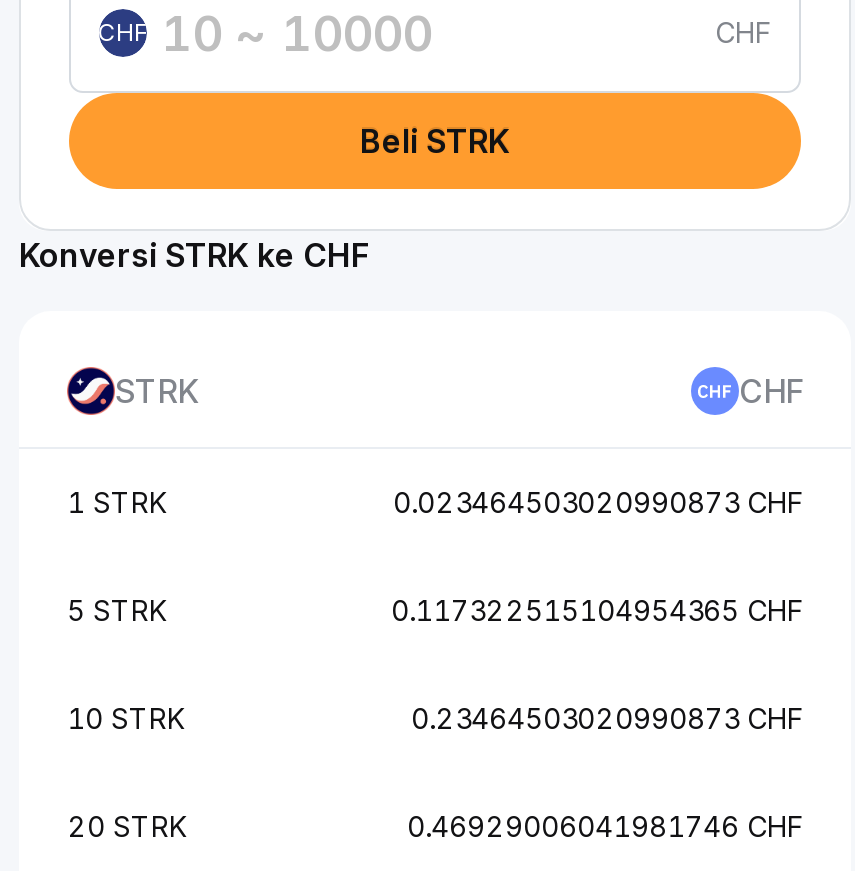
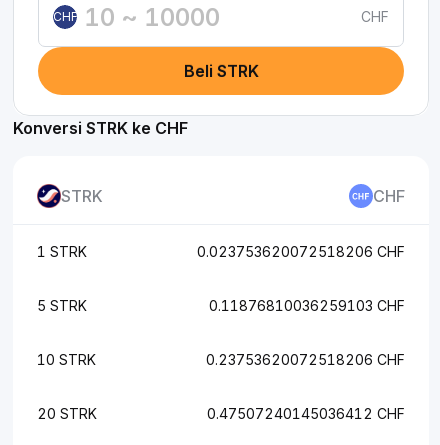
[393,485,803,519] 0.023464503020990873 CHF -> [197,243,405,260] 0.023753620072518206 CHF
[391,593,803,627] 0.117322515104954365 CHF -> [209,297,405,314] 0.11876810036259103 CHF
[411,701,803,735] 0.23464503020990873 CHF -> [206,351,405,368] 0.23753620072518206 CHF
[407,809,803,843] 0.46929006041981746 CHF -> [207,405,405,422] 0.47507240145036412 CHF

